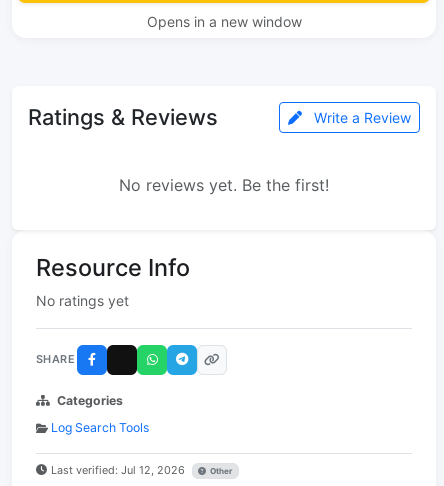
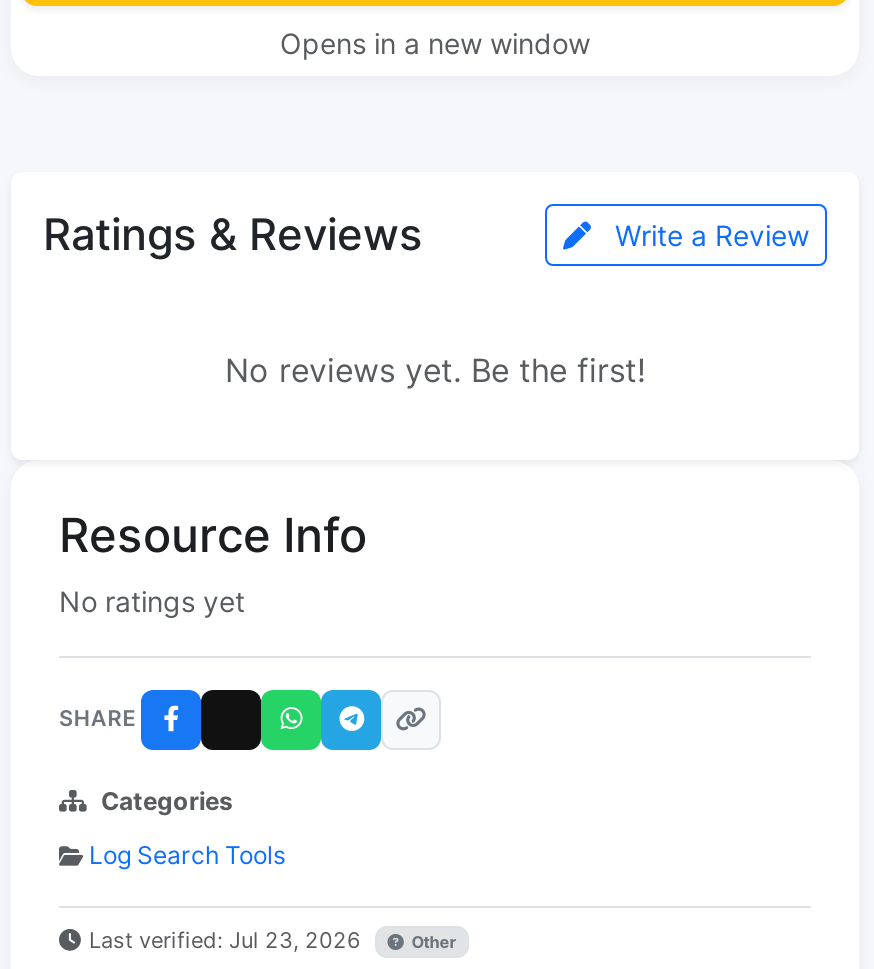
[51,463,188,477] Last verified: Jul 12, 2026 -> [89,926,367,954] Last verified: Jul 23, 2026

